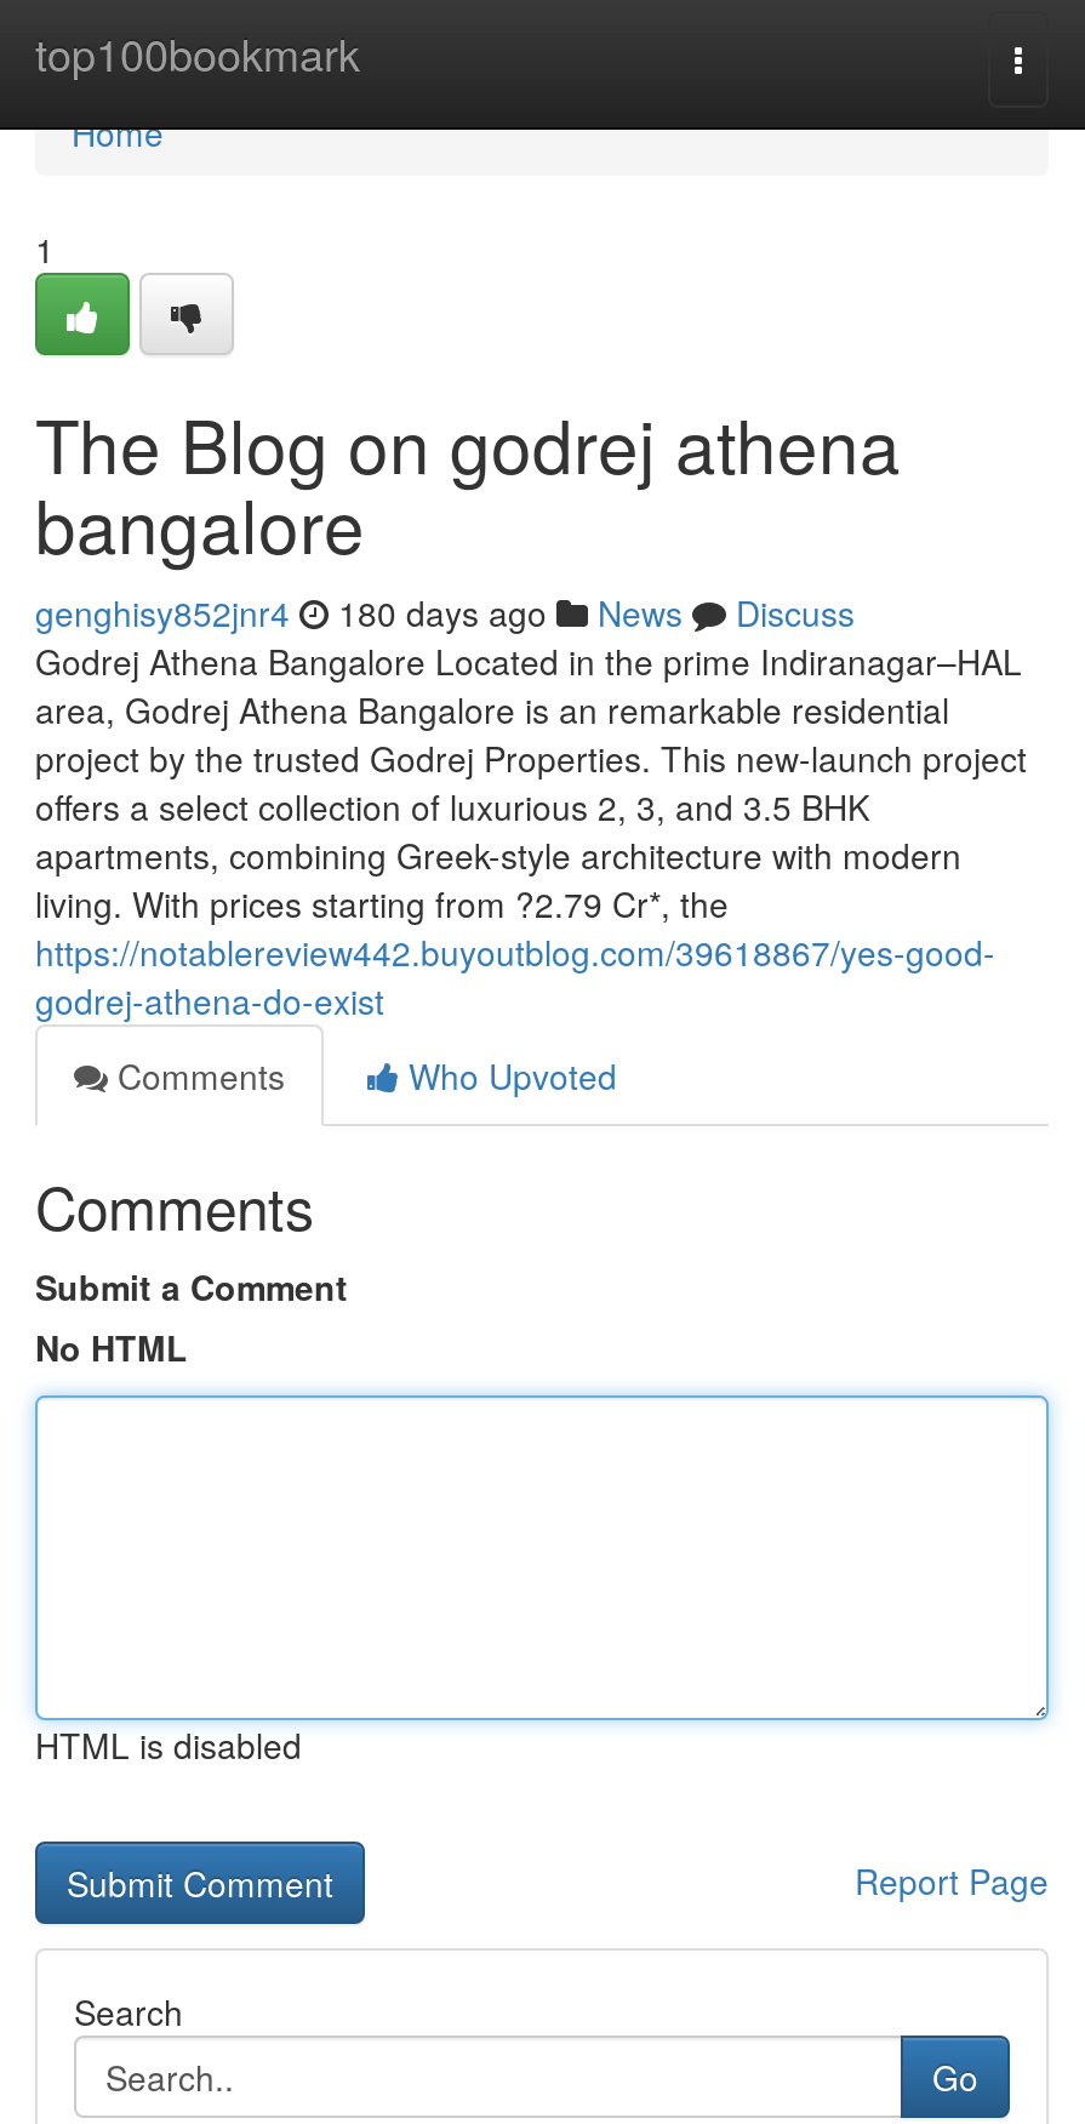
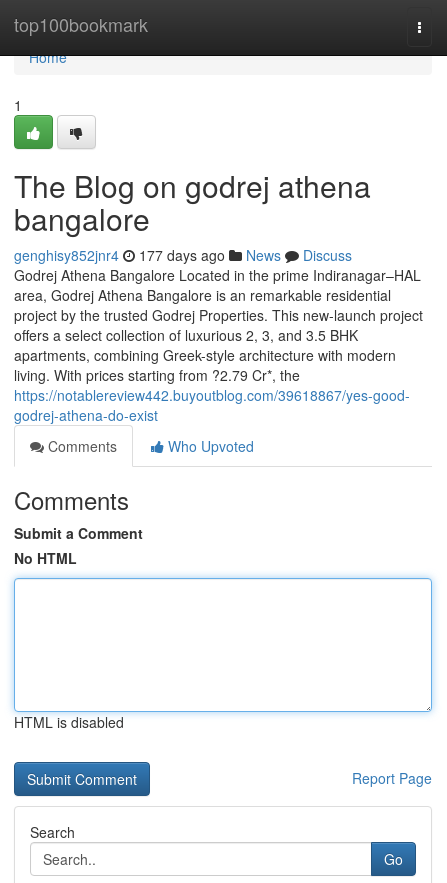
[35,588,855,636] genghisy852jnr4 180 days ago News Discuss -> [14,245,352,265] genghisy852jnr4 177 days ago News Discuss

